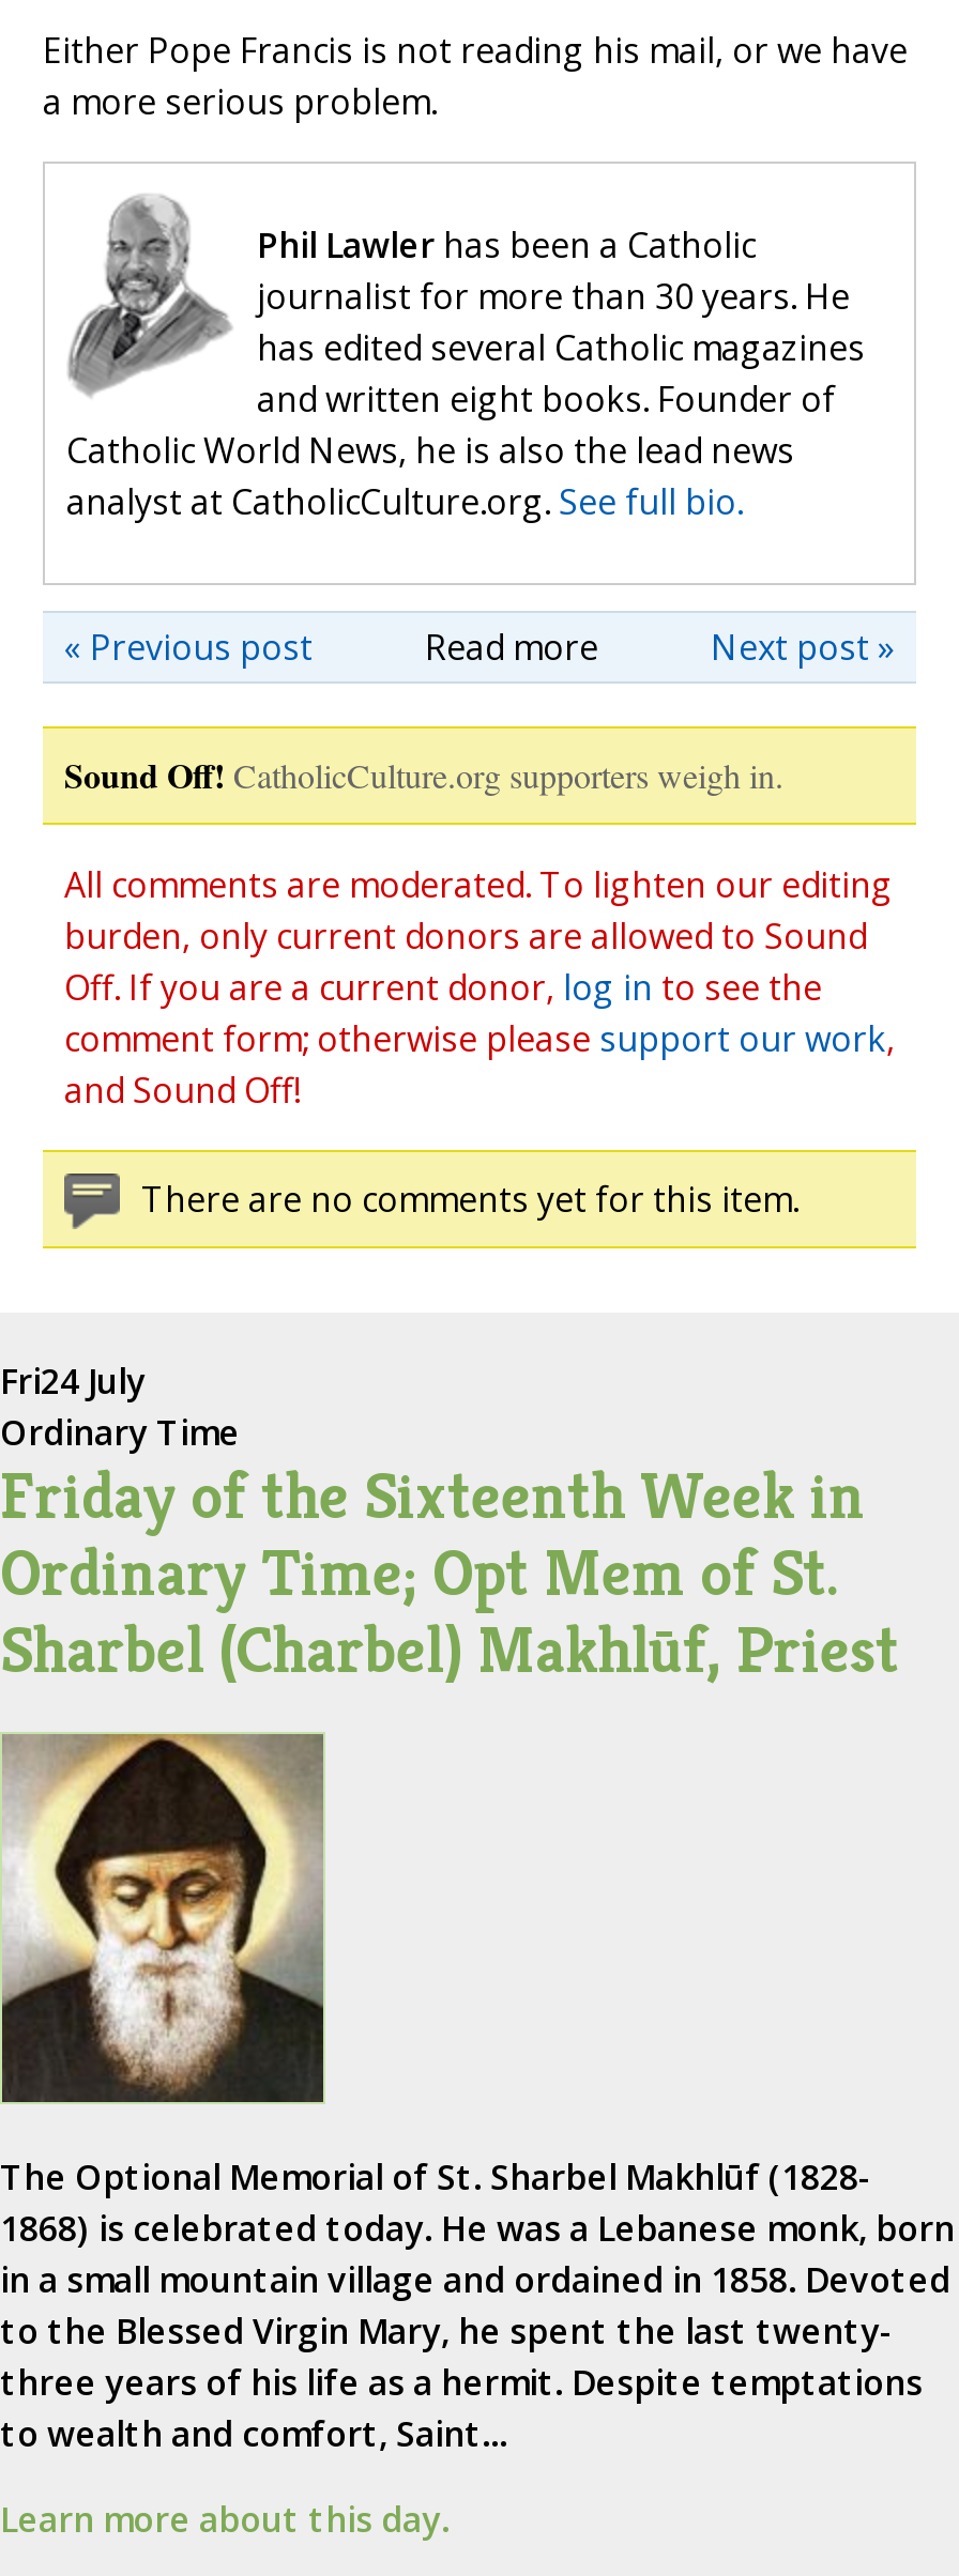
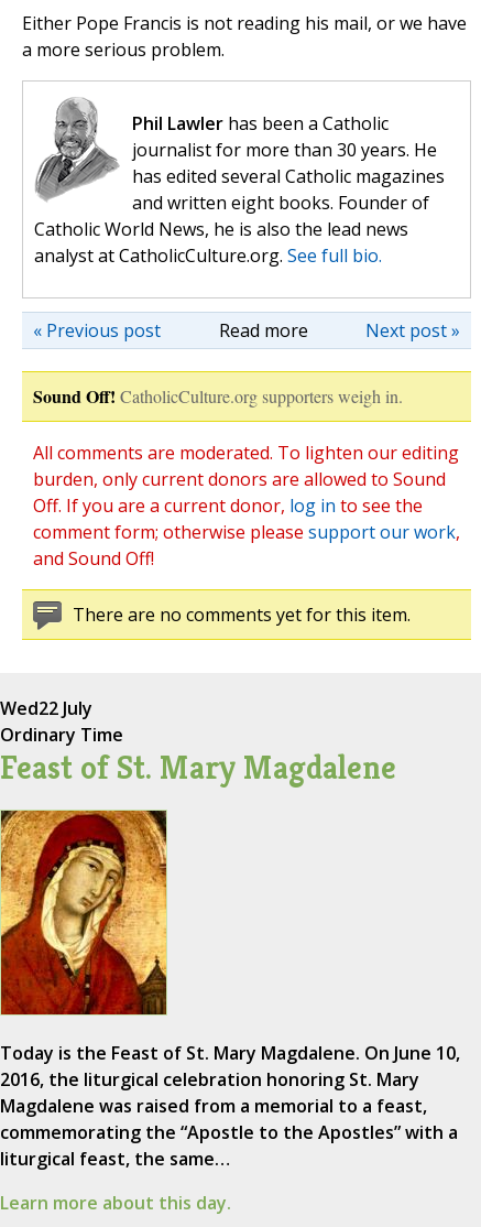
[0,1358,146,1405] Fri24 July -> [0,696,92,720] Wed22 July
[0,1456,899,1692] Friday of the Sixteenth Week in | Ordinary Time; Opt Mem of St. | Sharbel (Charbel) Makhlūf, Priest -> [0,747,396,789] Feast of St. Mary Magdalene
[6,1732,325,2012] [image] -> [3,877,167,1007] [image]
[0,2154,955,2458] The Optional Memorial of St. Sharbel Makhlūf (1828- | 1868) is celebrated today. He was a Lebanese monk, born | in a small mountain village and ordained in 1858. Devoted | to the Blessed Virgin Mary, he spent the last twenty- | three years of his life as a hermit. Despite temptations | to wealth and comfort, Saint… -> [0,1041,460,1171] Today is the Feast of St. Mary Magdalene. On June 10, | 2016, the liturgical celebration honoring St. Mary | Magdalene was raised from a memorial to a feast, | commemorating the “Apostle to the Apostles” with a | liturgical feast, the same…

